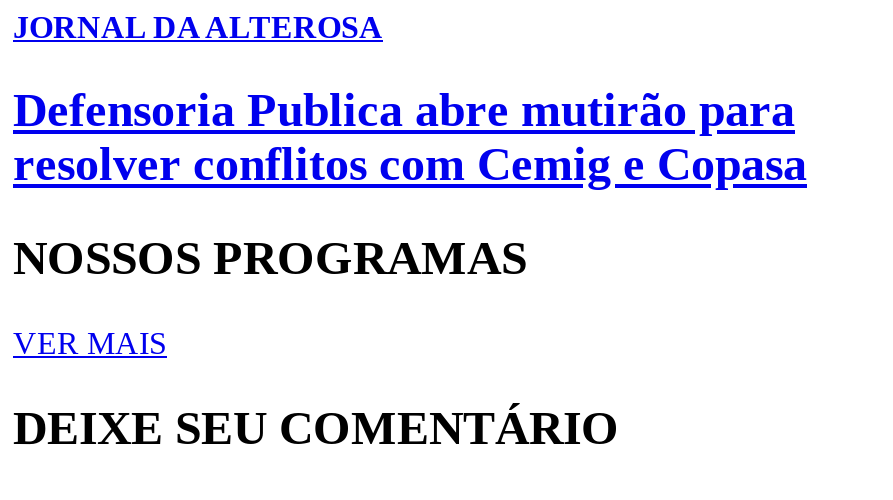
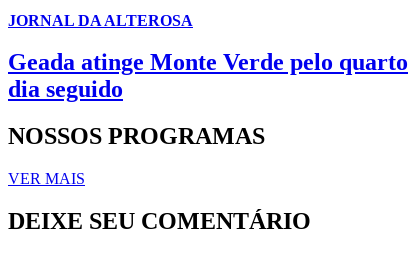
[13,85,807,191] Defensoria Publica abre mutirão para | resolver conflitos com Cemig e Copasa -> [8,49,408,102] Geada atinge Monte Verde pelo quarto | dia seguido

